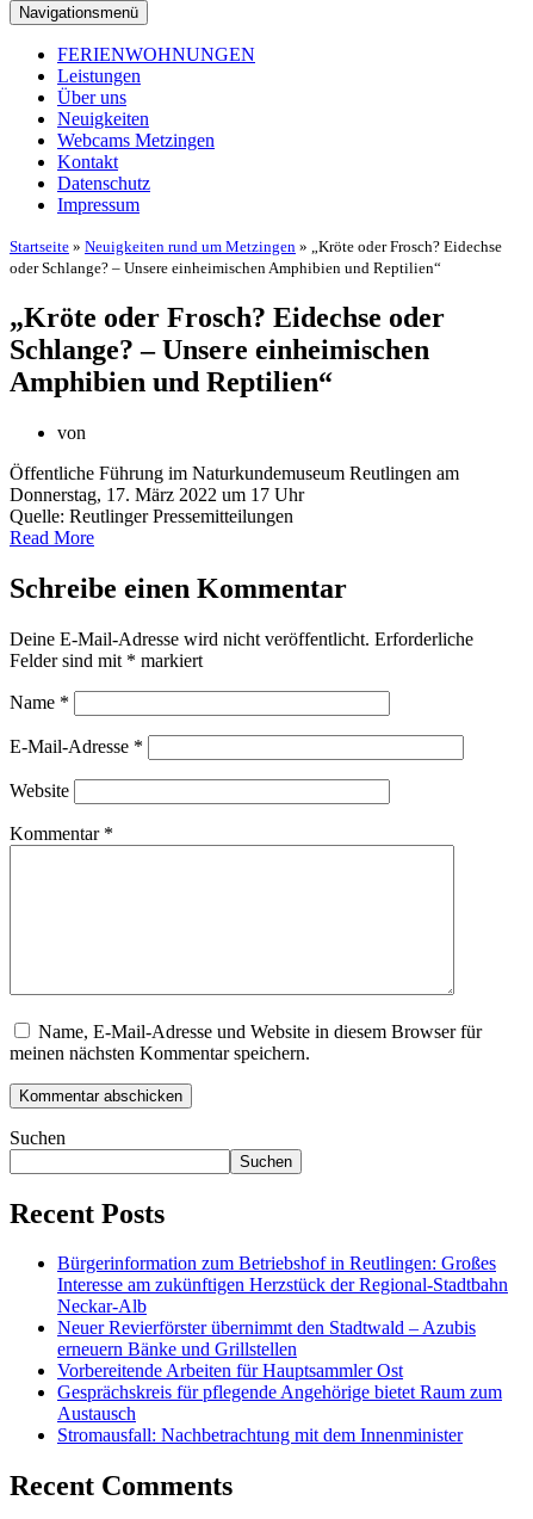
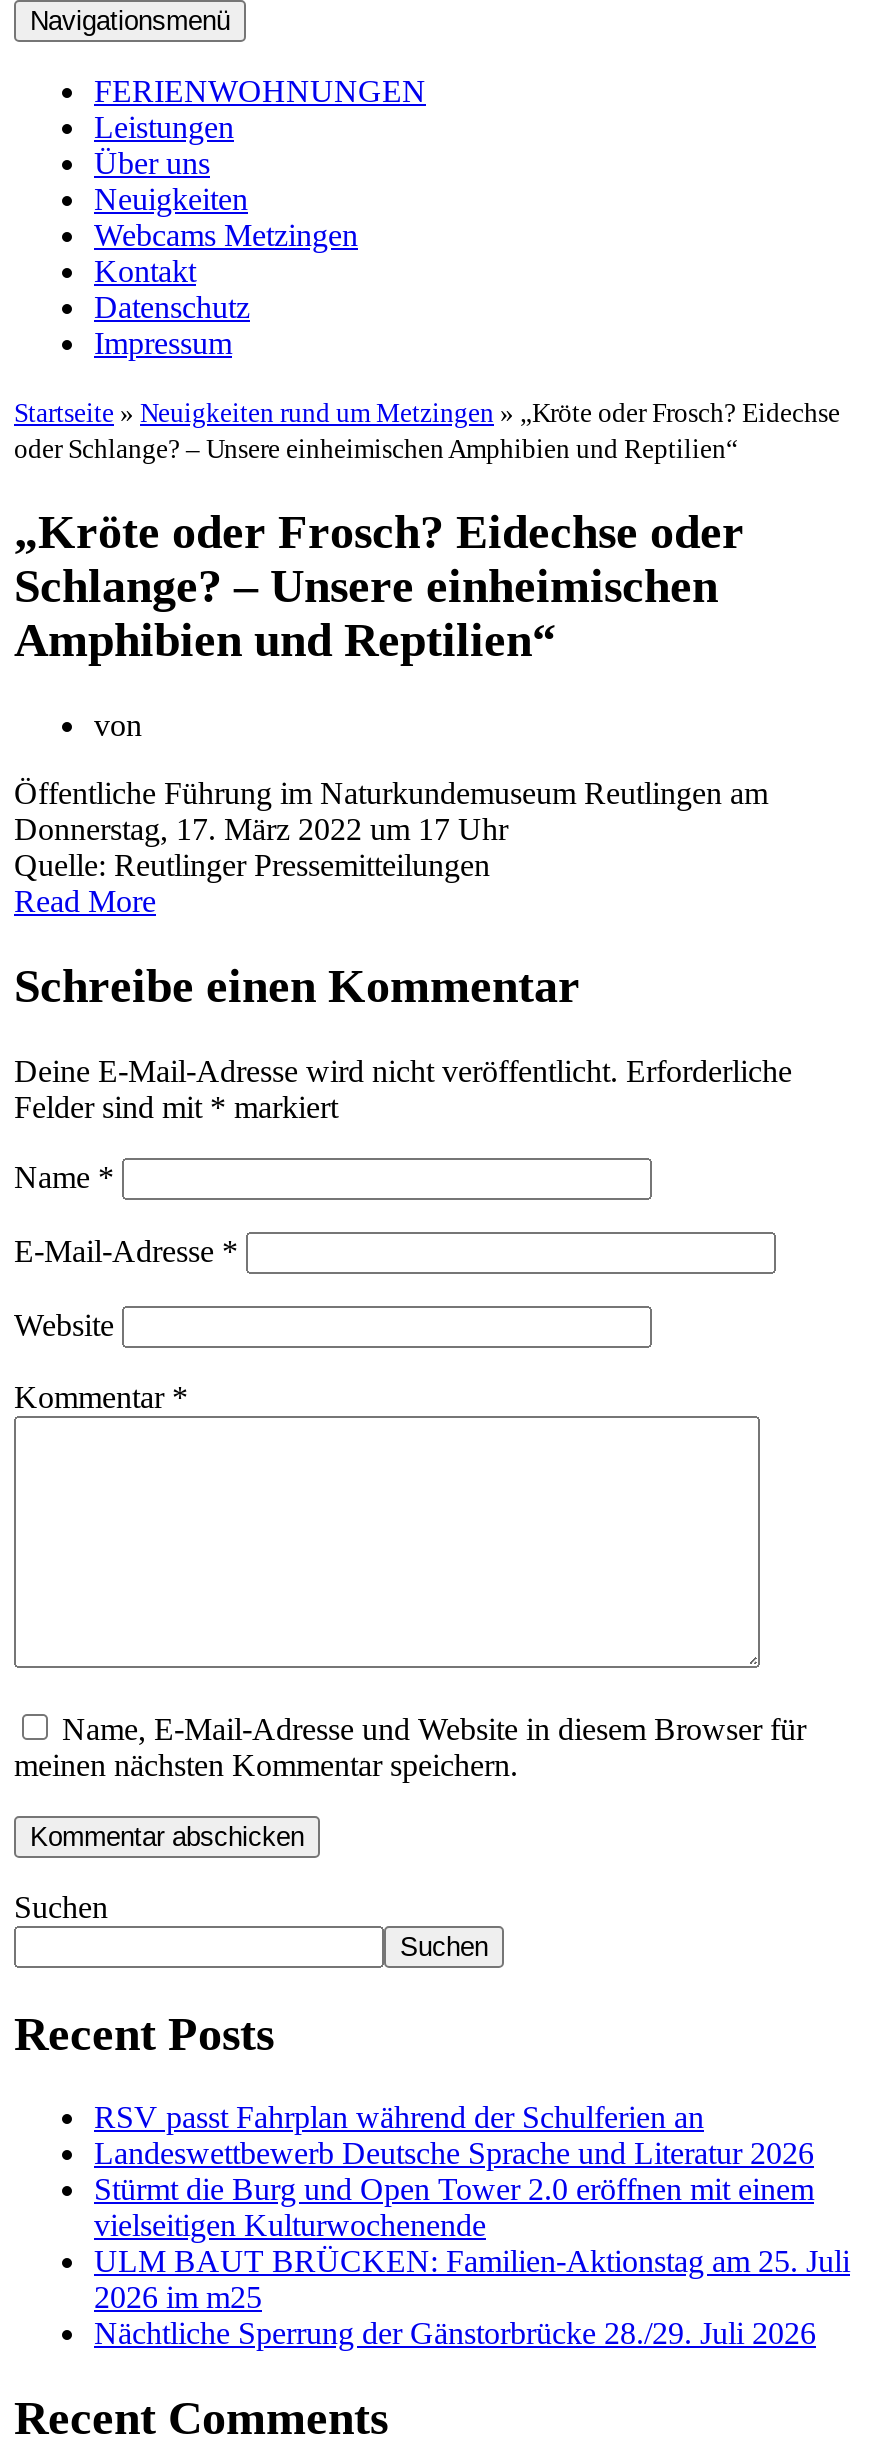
[57,1253,508,1445] Bürgerinformation zum Betriebshof in Reutlingen: Großes | Interesse am zukünftigen Herzstück der Regional-Stadtbahn | Neckar-Alb | Neuer Revierförster übernimmt den Stadtwald – Azubis | erneuern Bänke und Grillstellen | Vorbereitende Arbeiten für Hauptsammler Ost | Gesprächskreis für pflegende Angehörige bietet Raum zum | Austausch | Stromausfall: Nachbetrachtung mit dem Innenminister -> [94,2101,850,2351] RSV passt Fahrplan während der Schulferien an | Landeswettbewerb Deutsche Sprache und Literatur 2026 | Stürmt die Burg und Open Tower 2.0 eröffnen mit einem | vielseitigen Kulturwochenende | ULM BAUT BRÜCKEN: Familien-Aktionstag am 25. Juli | 2026 im m25 | Nächtliche Sperrung der Gänstorbrücke 28./29. Juli 2026

